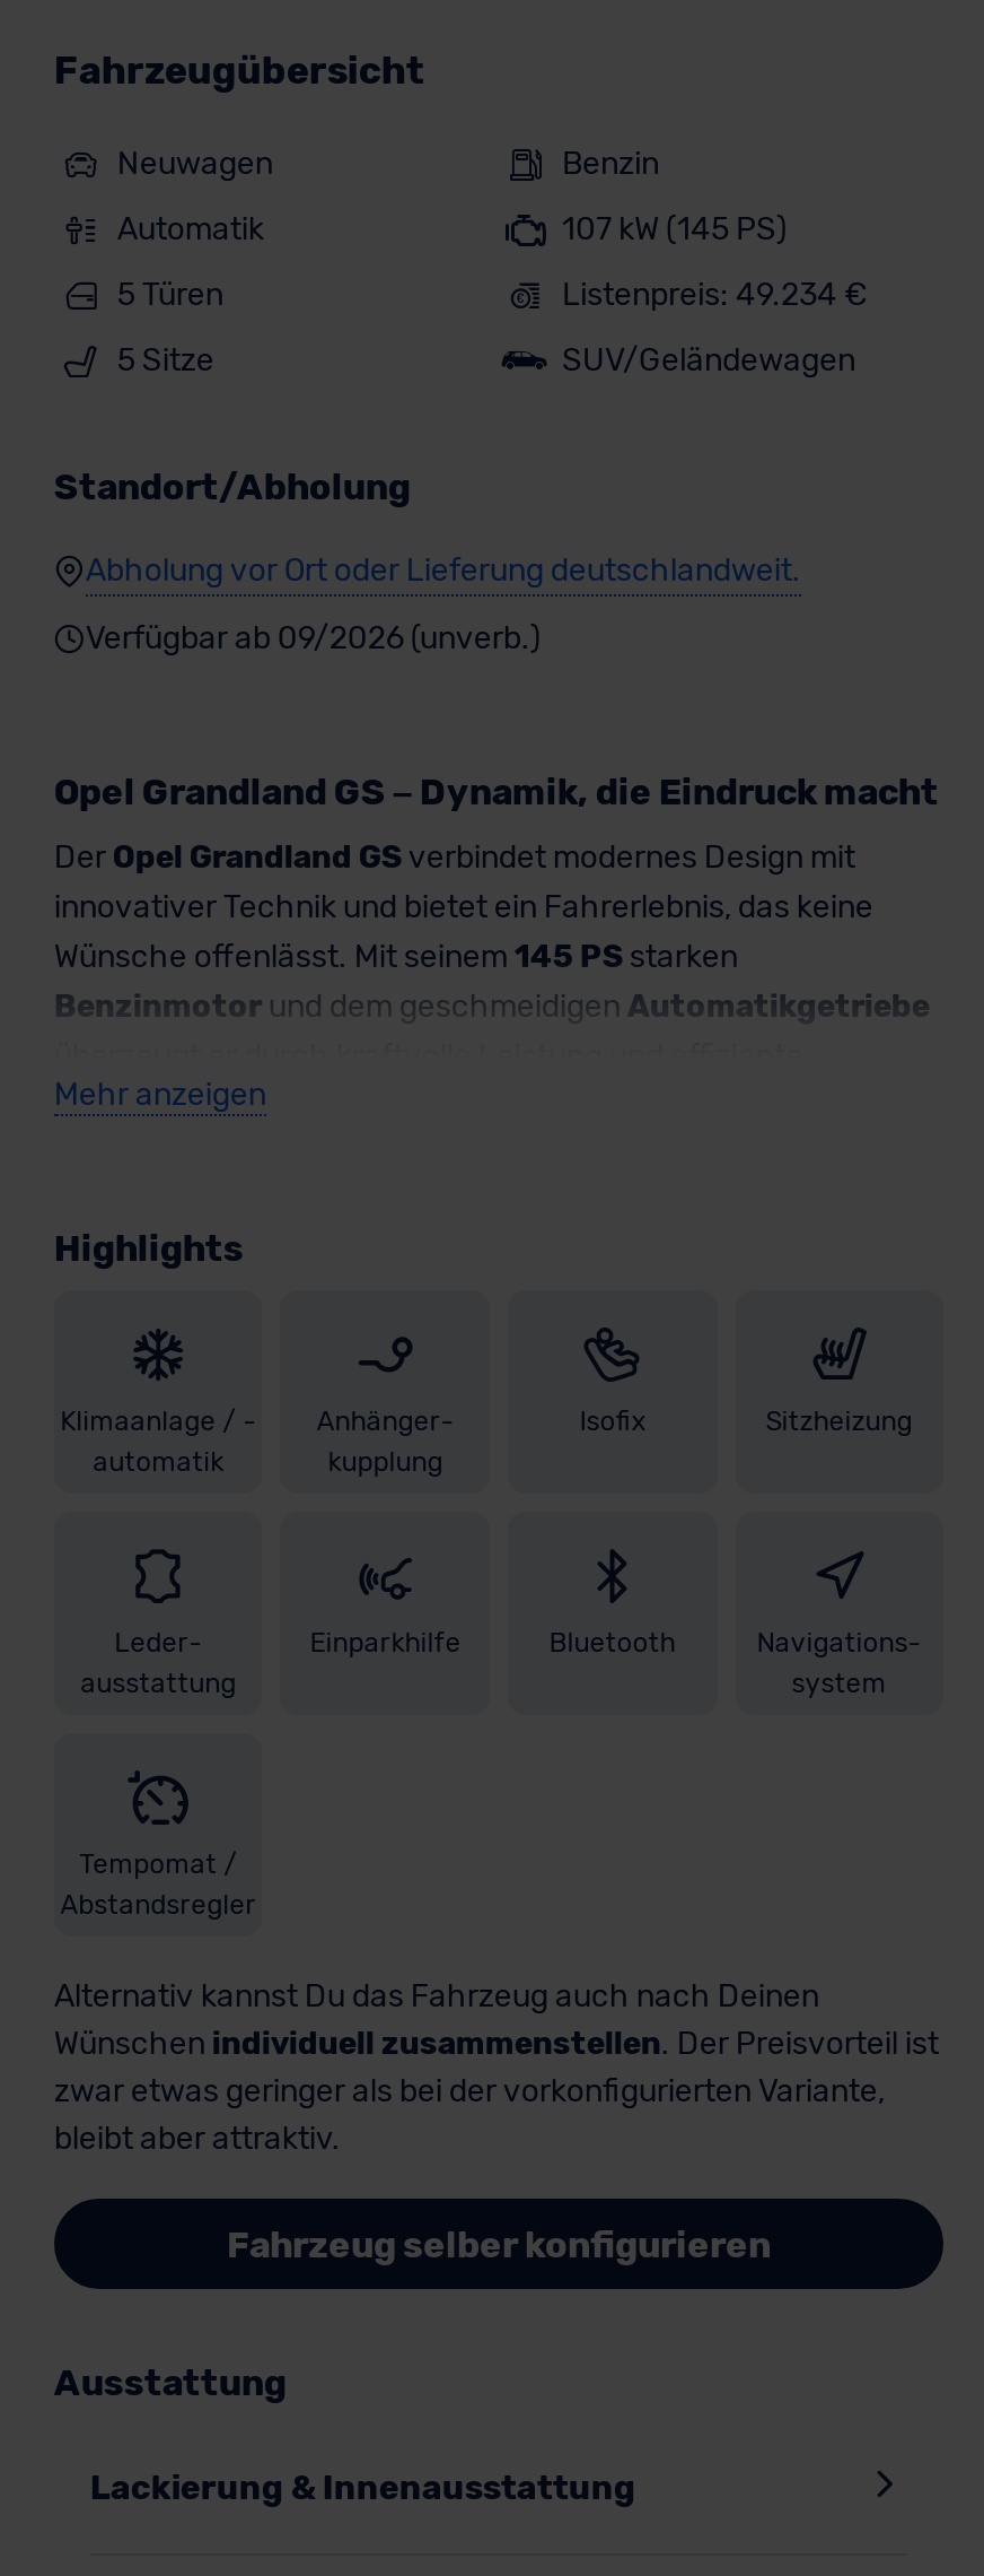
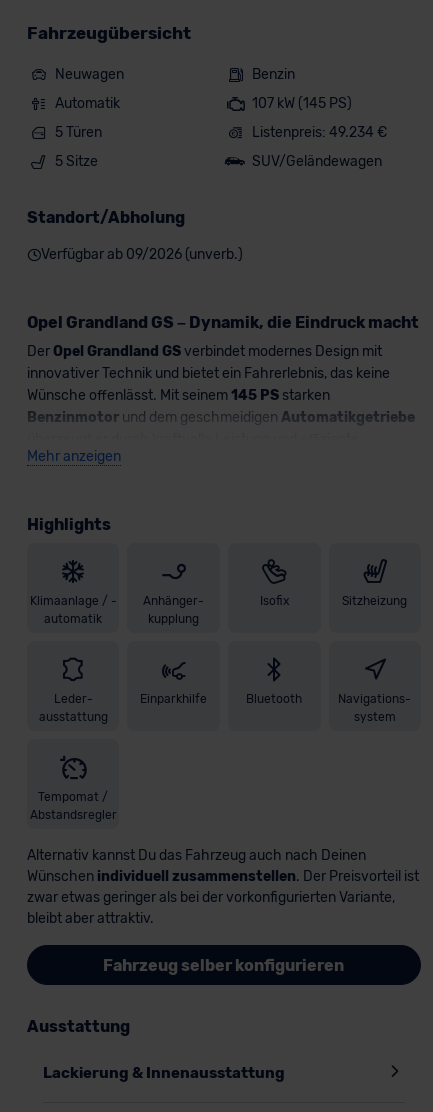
[86,551,801,590] Abholung vor Ort oder Lieferung deutschlandweit. -> none

